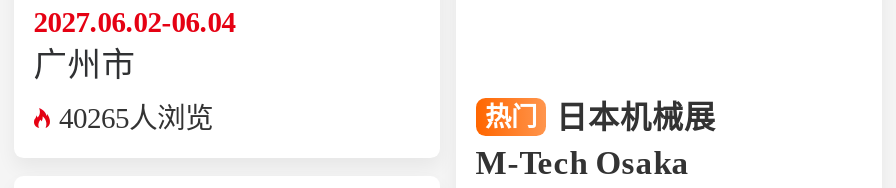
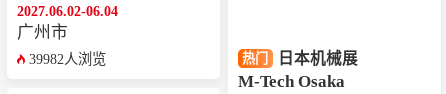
[59,102,213,134] 40265人浏览 -> [29,51,106,67] 39982人浏览

